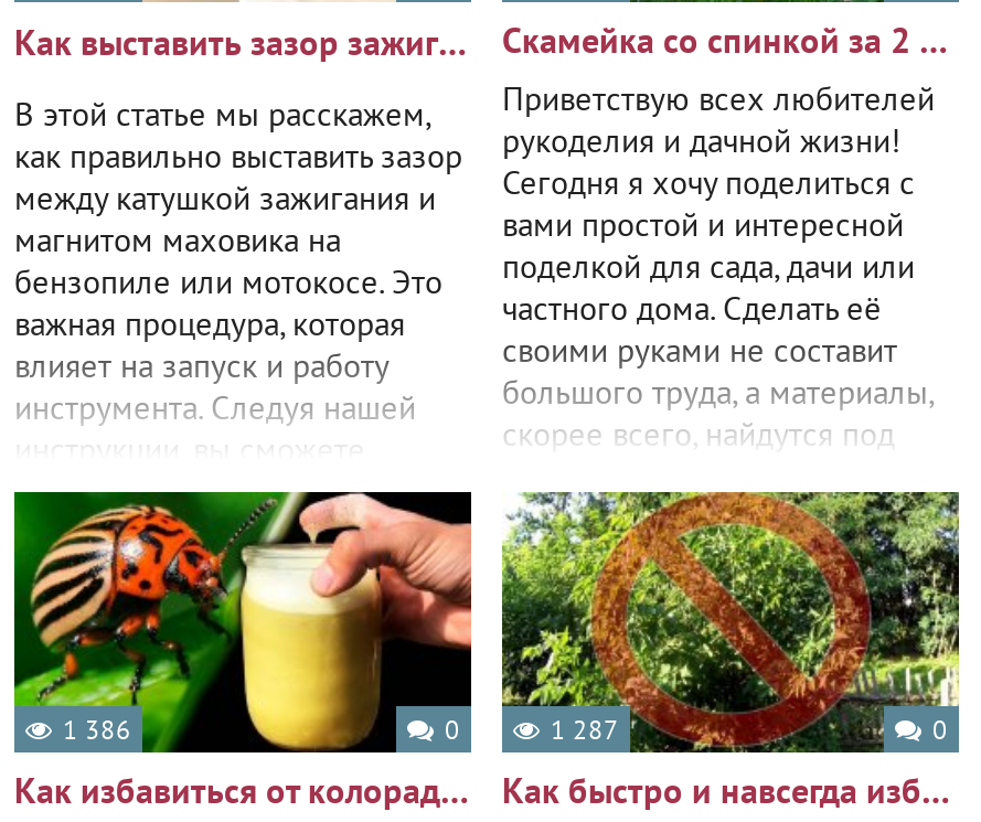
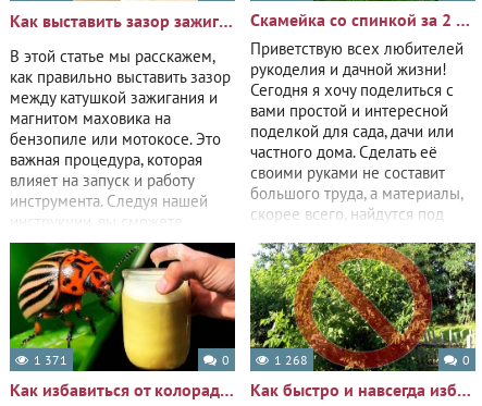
[63,713,131,746] 1 386 -> [34,351,67,368] 1 371
[551,713,619,746] 1 287 -> [274,351,308,368] 1 268

